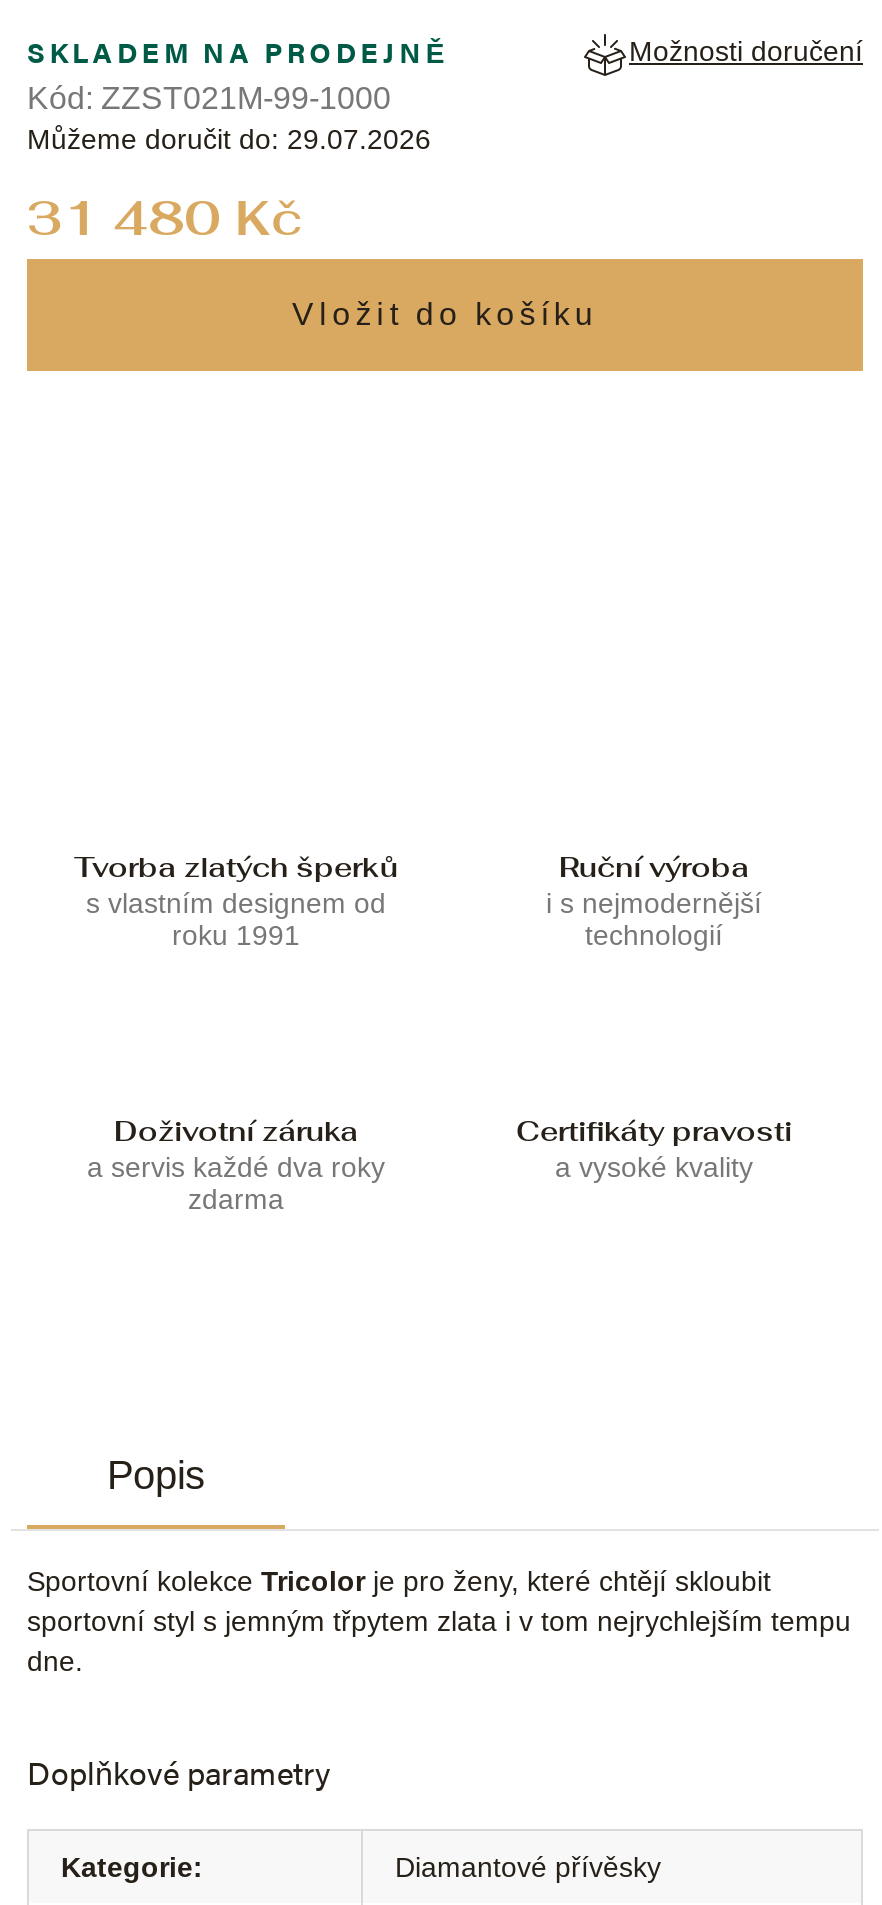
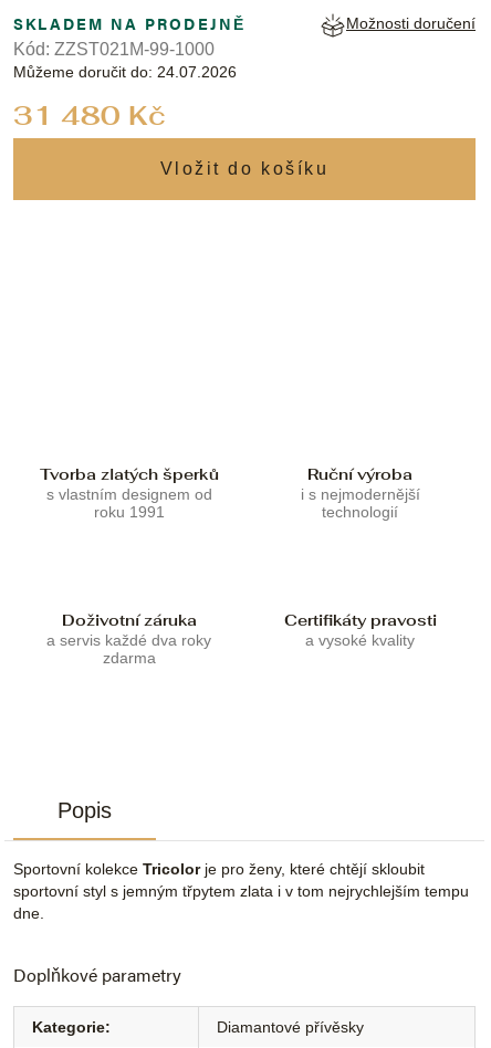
[27,123,431,155] Můžeme doručit do: 29.07.2026 -> [13,63,237,81] Můžeme doručit do: 24.07.2026

